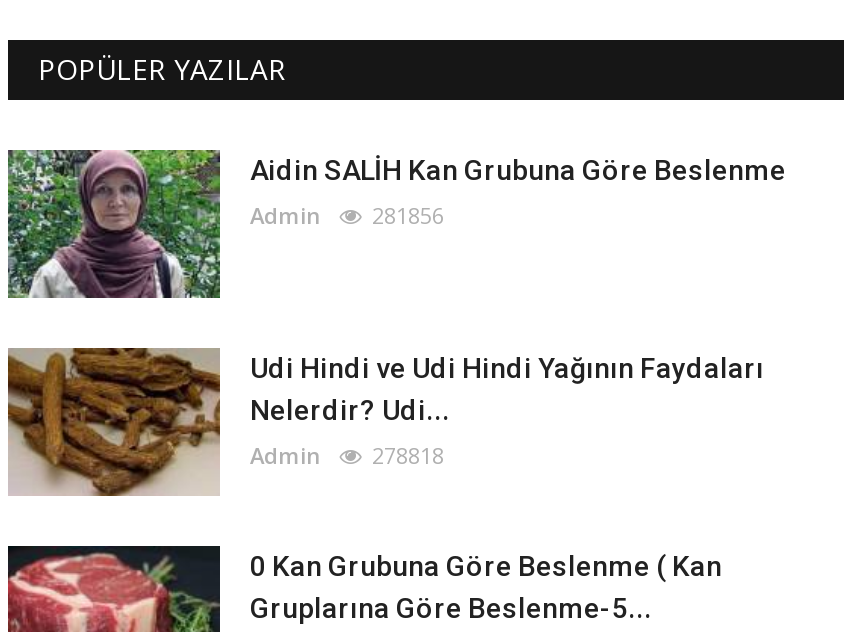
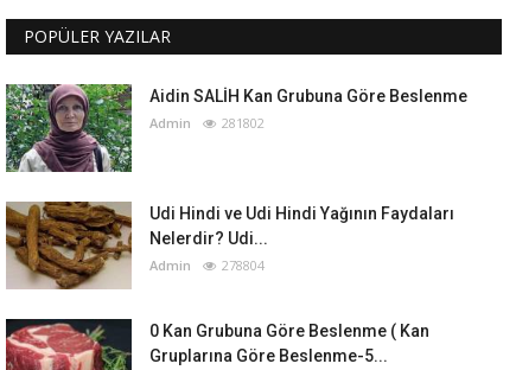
[250,199,444,229] Admin 281856 -> [149,113,265,131] Admin 281802
[250,439,444,469] Admin 278818 -> [149,256,265,273] Admin 278804

